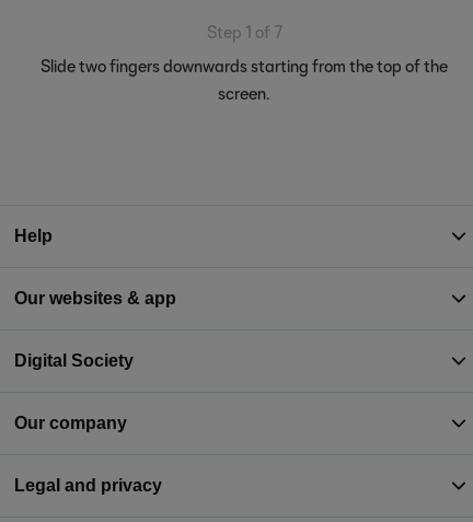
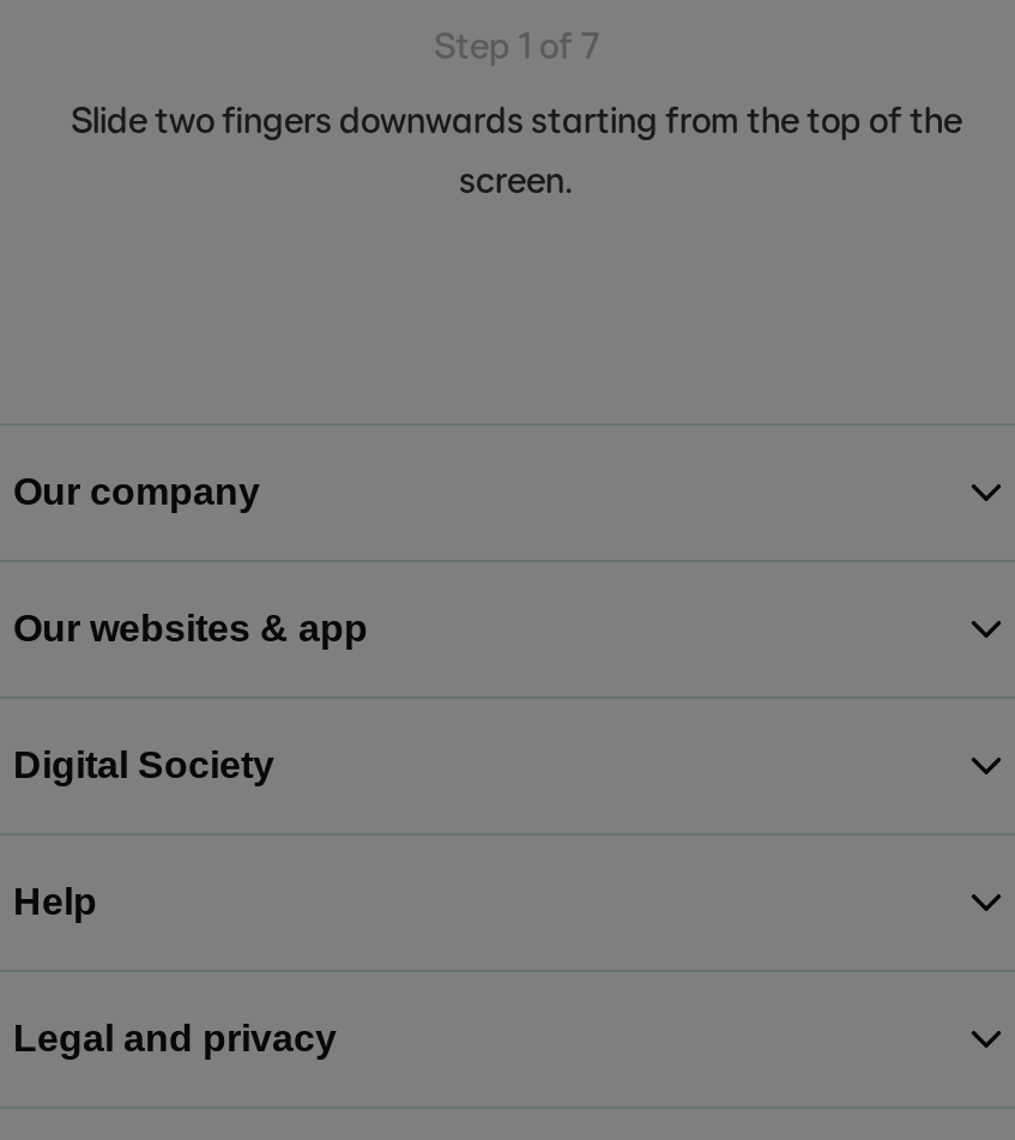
moved [14,227,53,245] -> [13,881,97,922]: Help
moved [14,414,127,432] -> [13,471,260,512]: Our company

